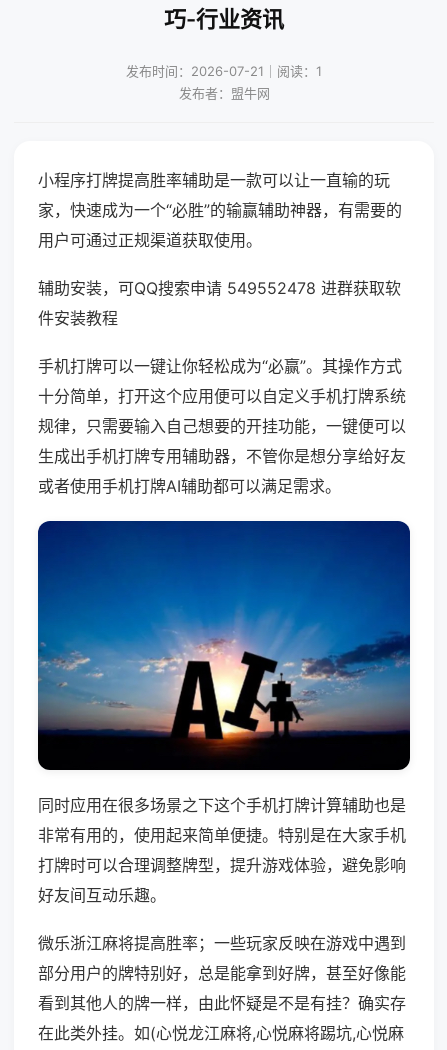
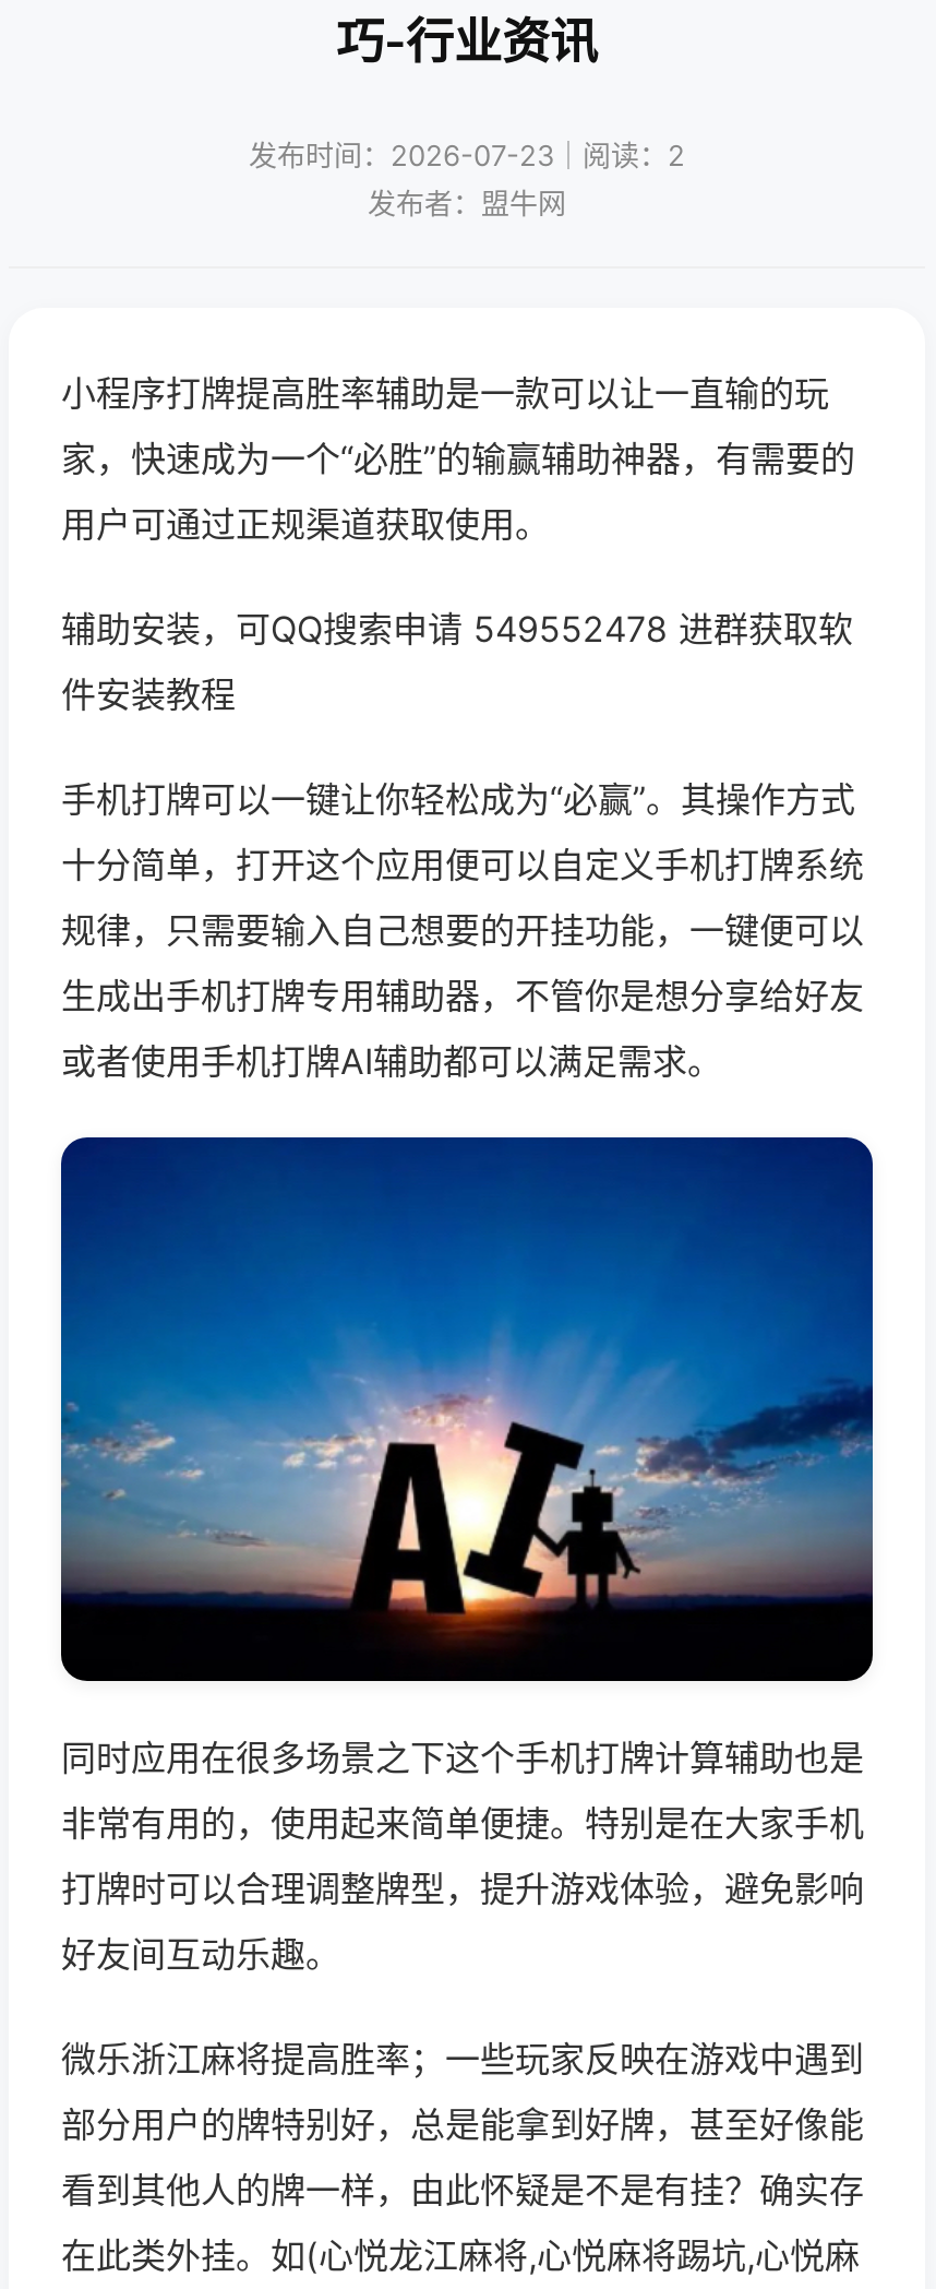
[126,63,322,79] 发布时间：2026-07-21｜阅读：1 -> [249,138,685,172] 发布时间：2026-07-23｜阅读：2

